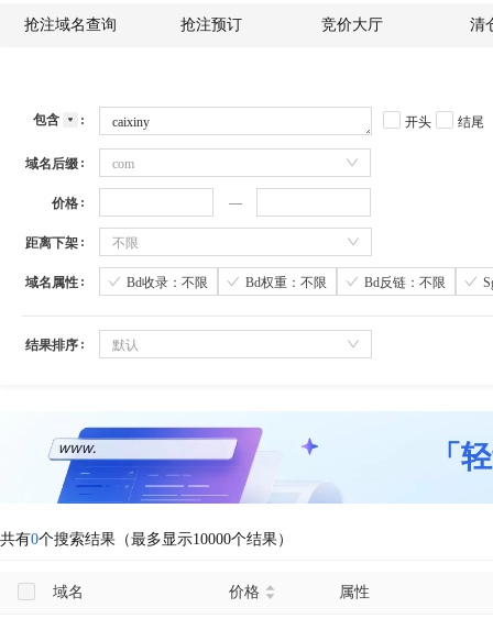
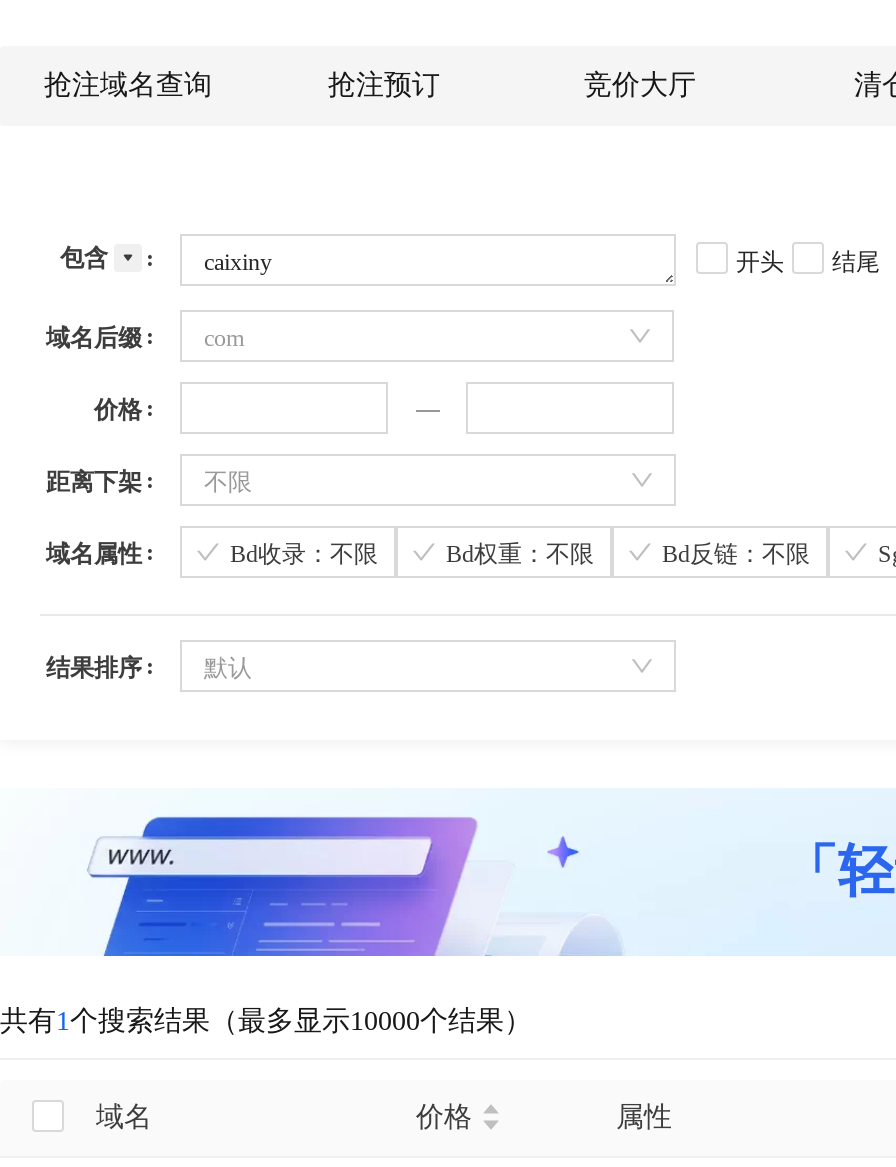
[0,530,293,547] 共有0个搜索结果（最多显示10000个结果） -> [0,1005,532,1035] 共有1个搜索结果（最多显示10000个结果）

